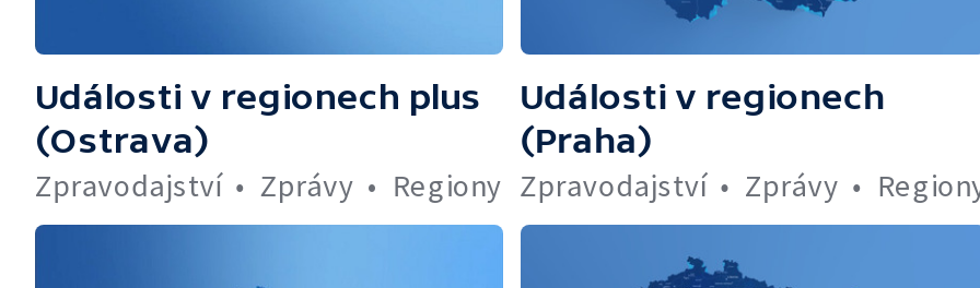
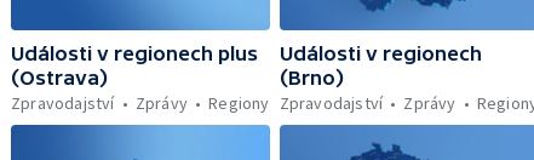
[520,120,653,160] (Praha) -> [279,67,343,89] (Brno)

